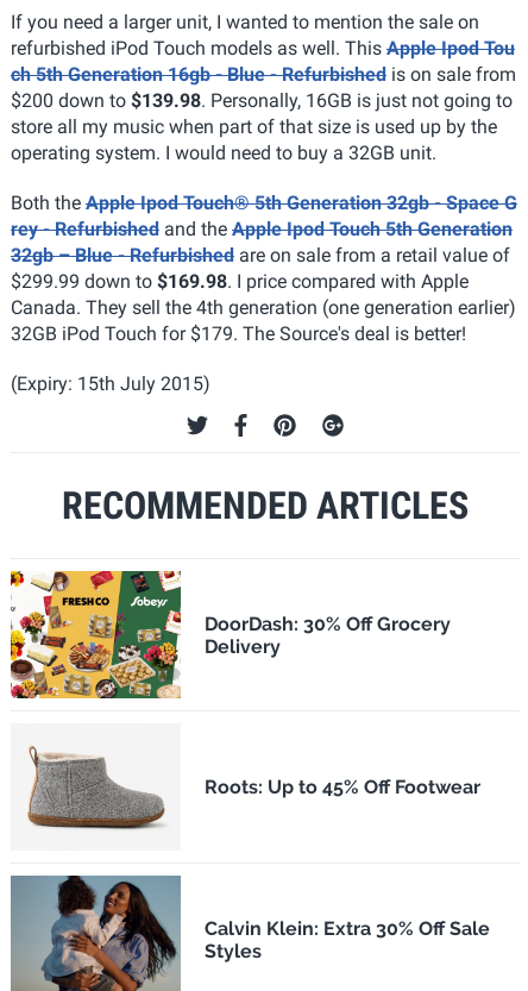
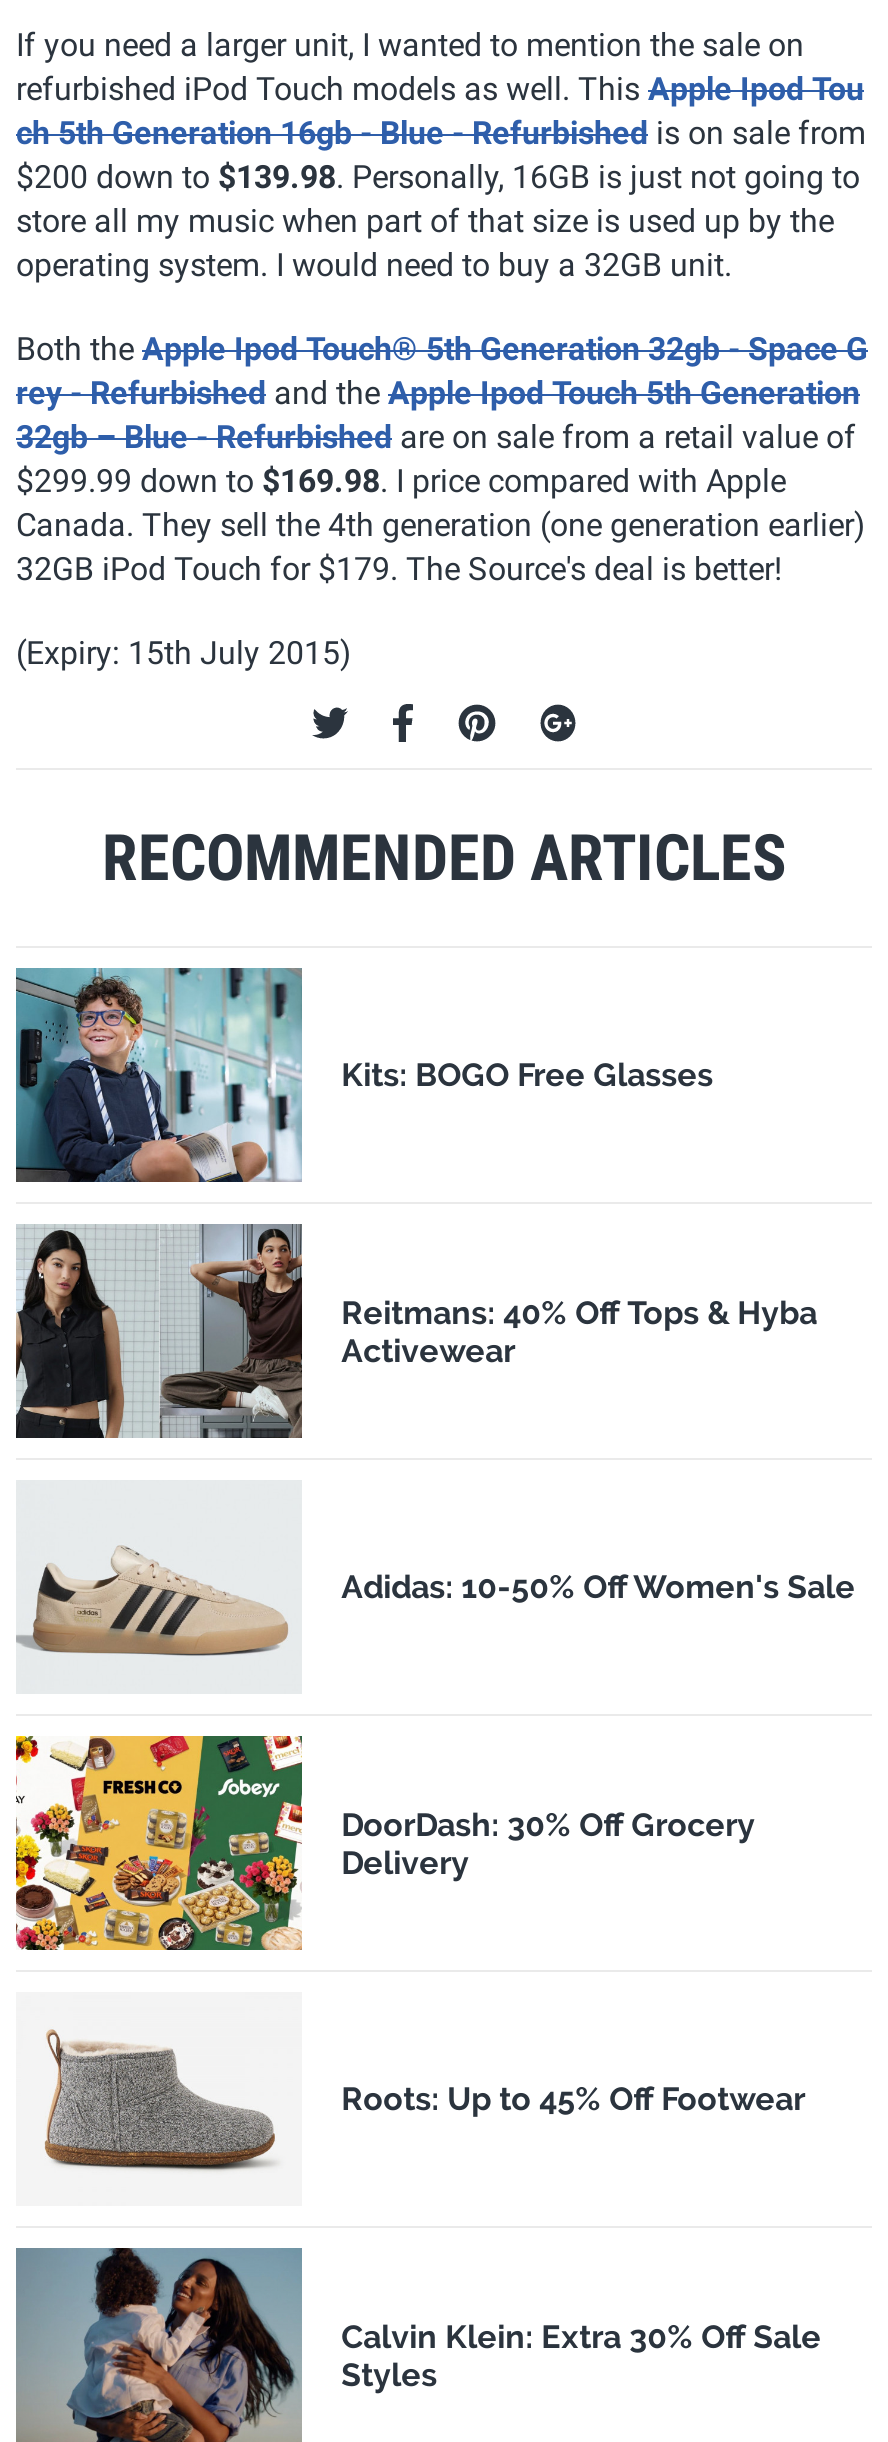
none -> [14,966,713,1184] [image] | Kits: BOGO Free Glasses
none -> [14,1222,817,1440] [image] | Reitmans: 40% Off Tops & Hyba | Activewear
none -> [18,1544,855,1658] [image] | Adidas: 10-50% Off Women's Sale

